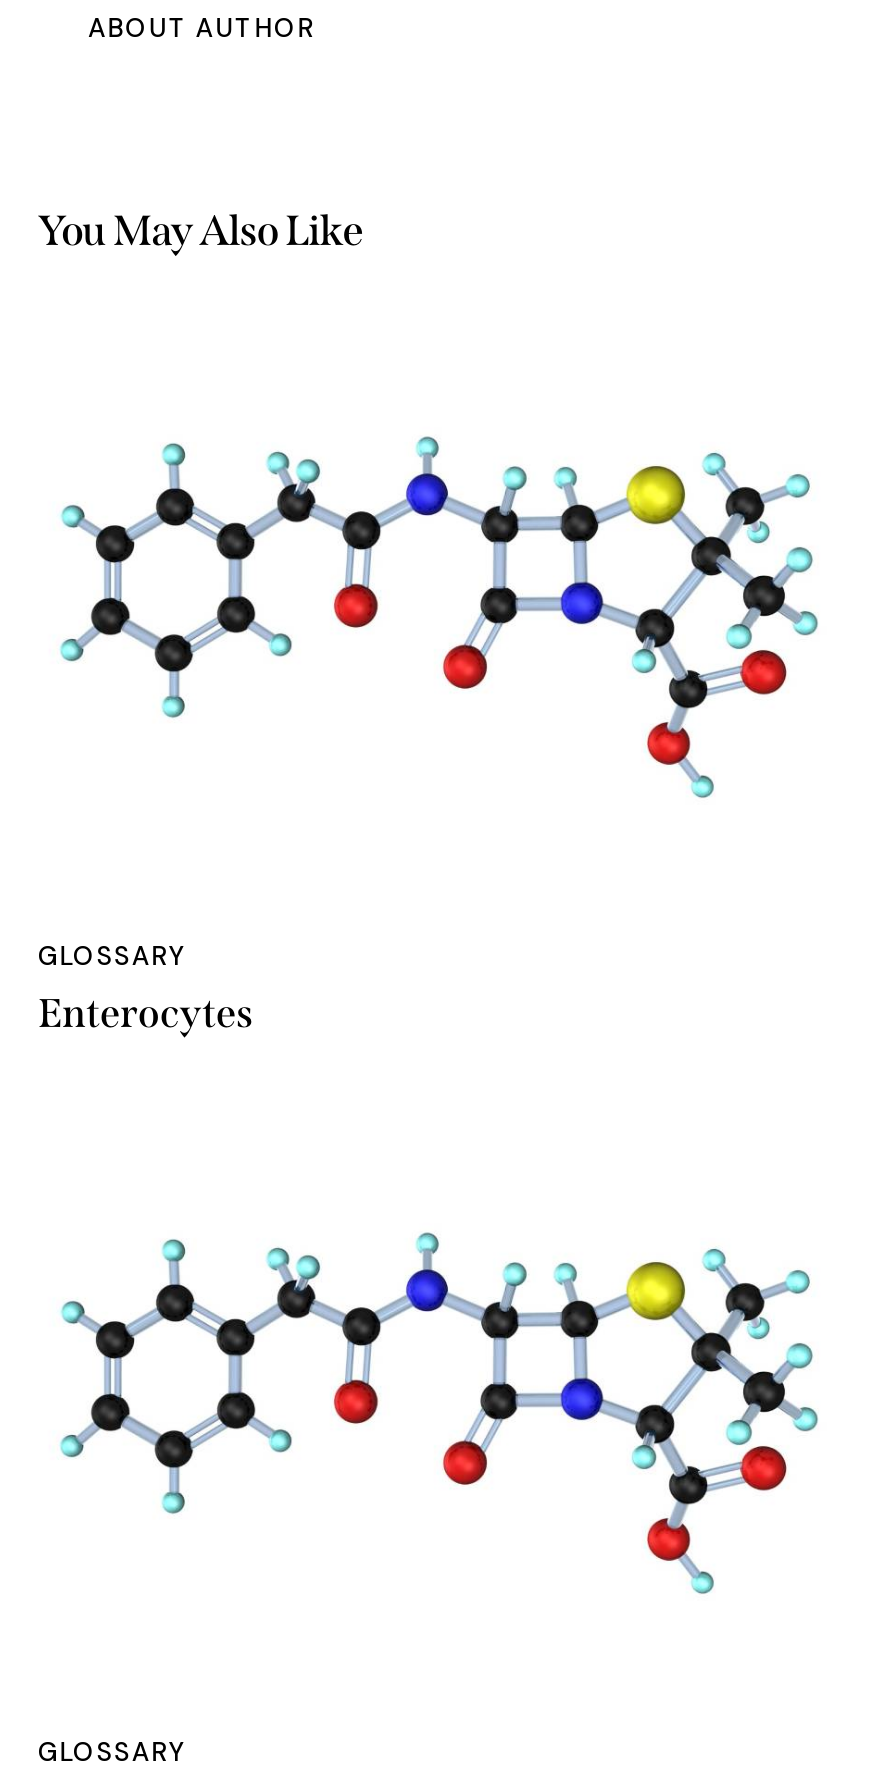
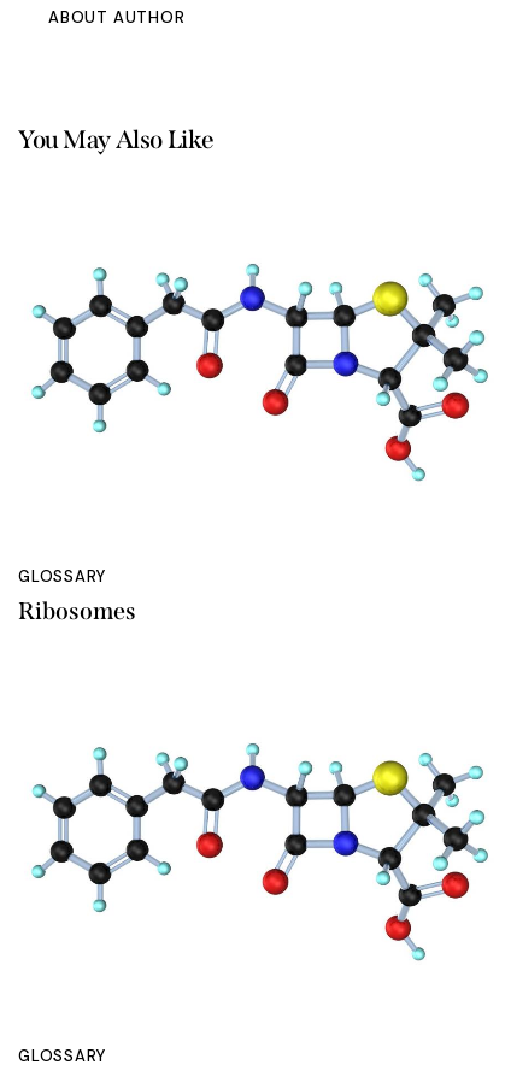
[38,988,254,1036] Enterocytes -> [18,596,136,625] Ribosomes

